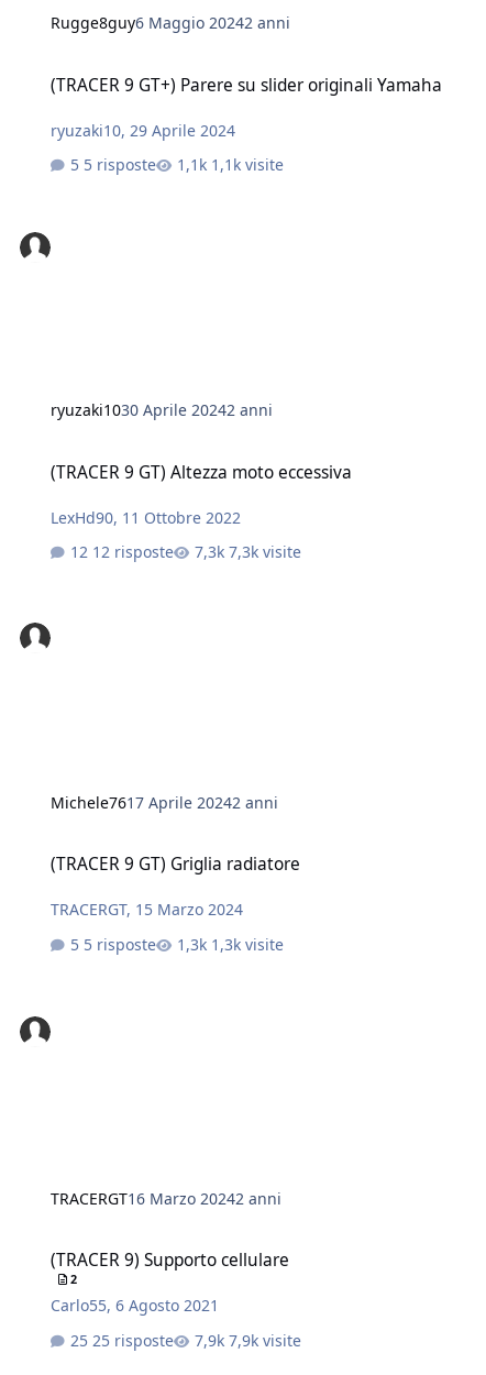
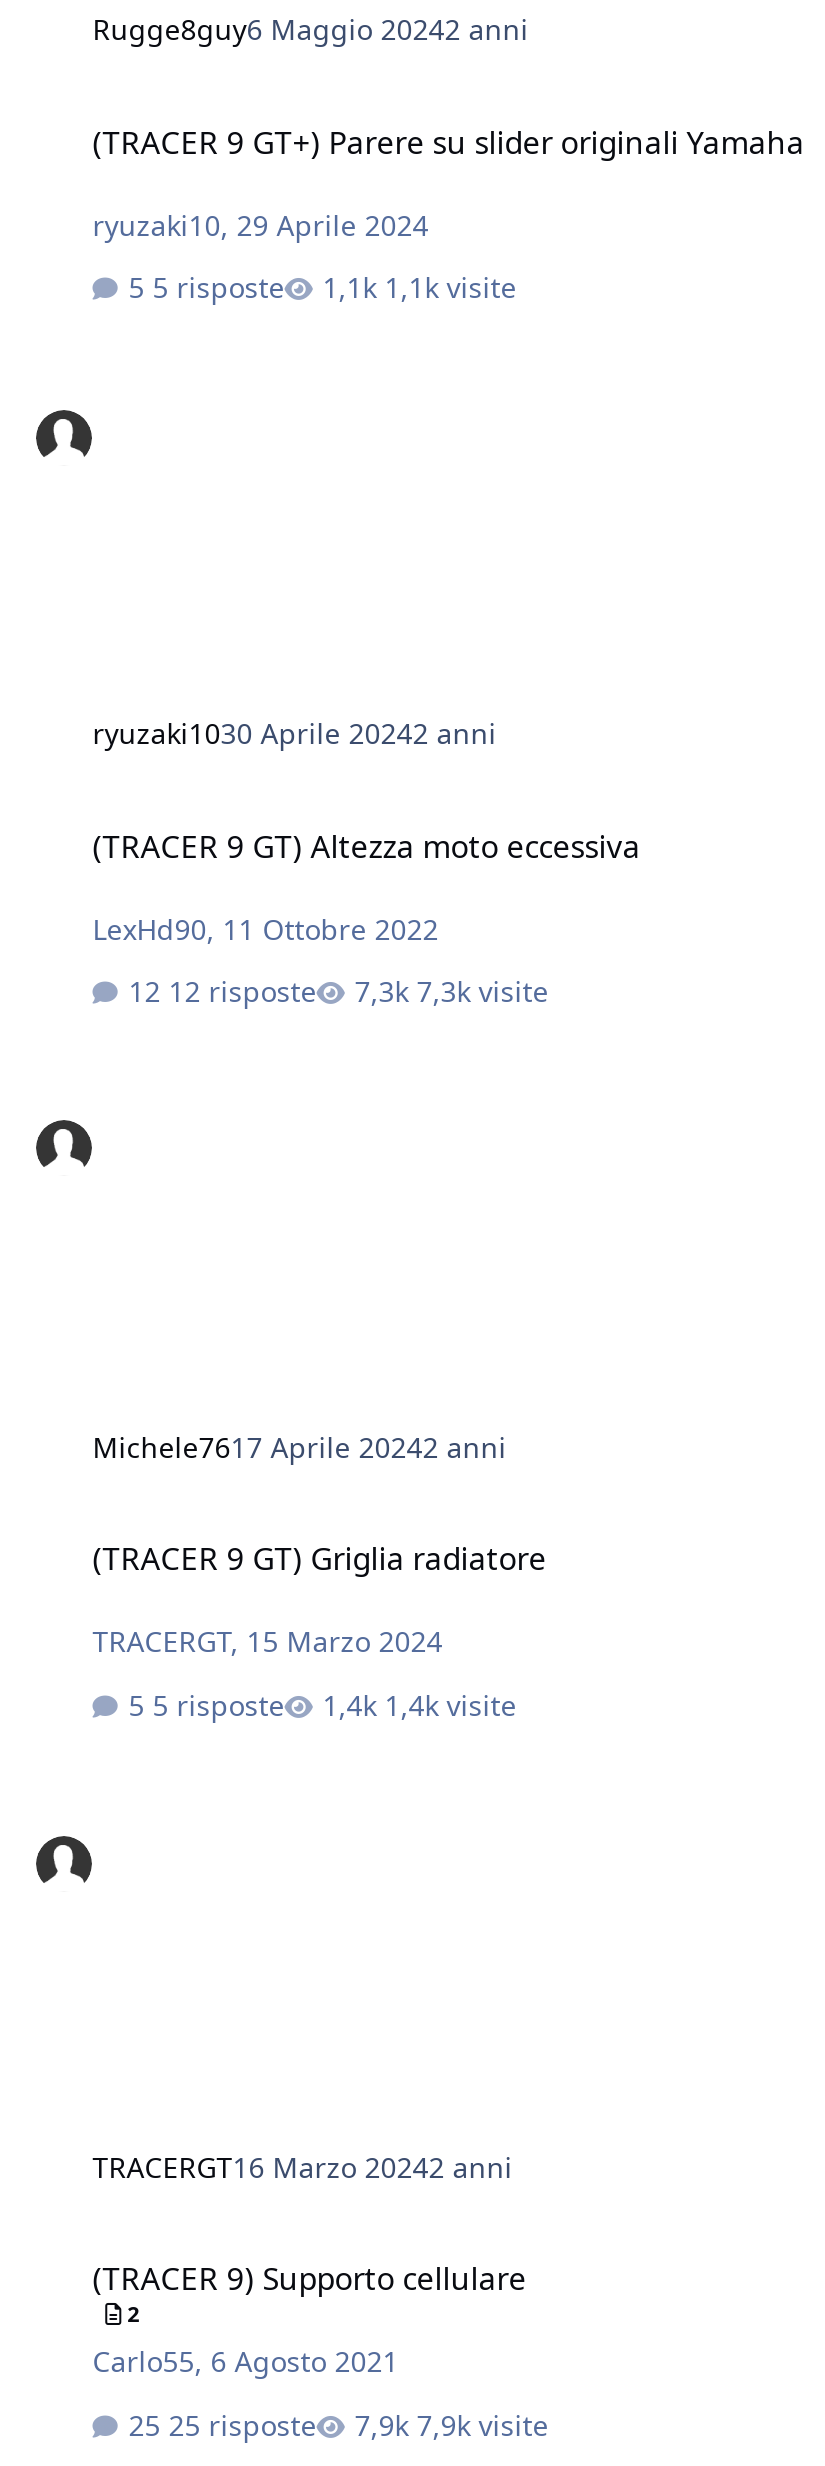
[211,934,284,955] 1,3k visite -> [384,1686,516,1724] 1,4k visite

